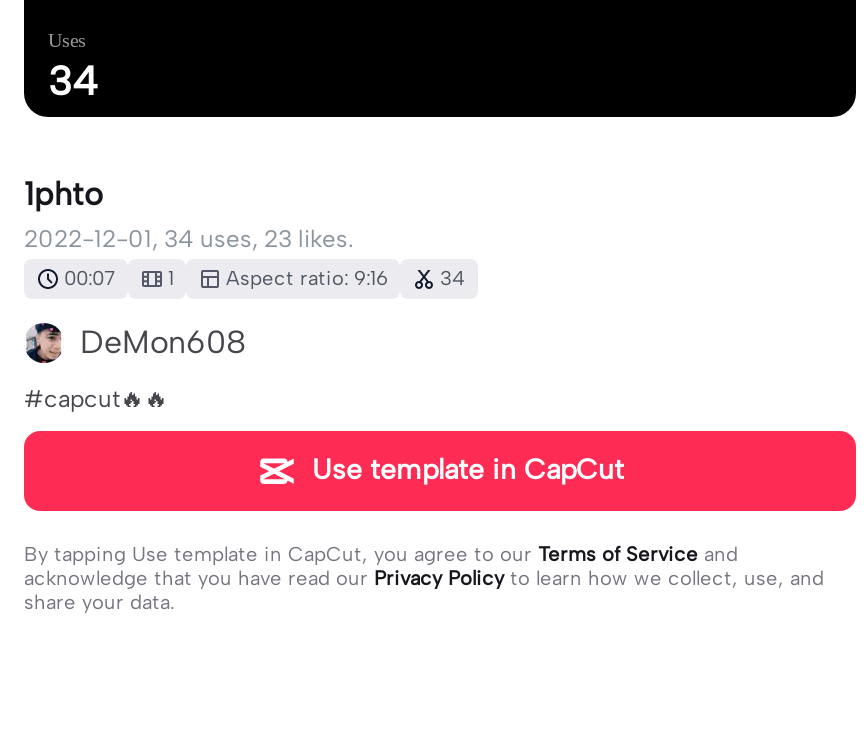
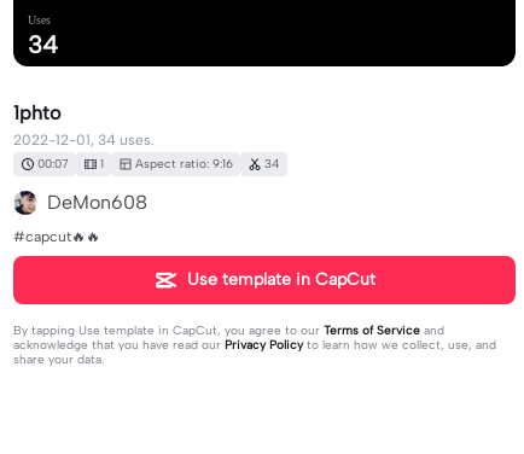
[24,225,354,253] 2022-12-01, 34 uses, 23 likes. -> [13,132,155,149] 2022-12-01, 34 uses.

